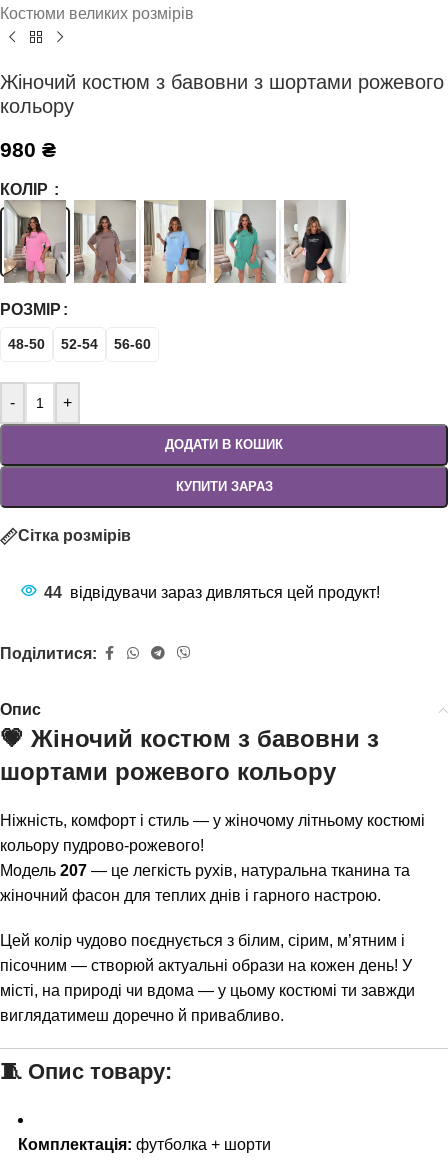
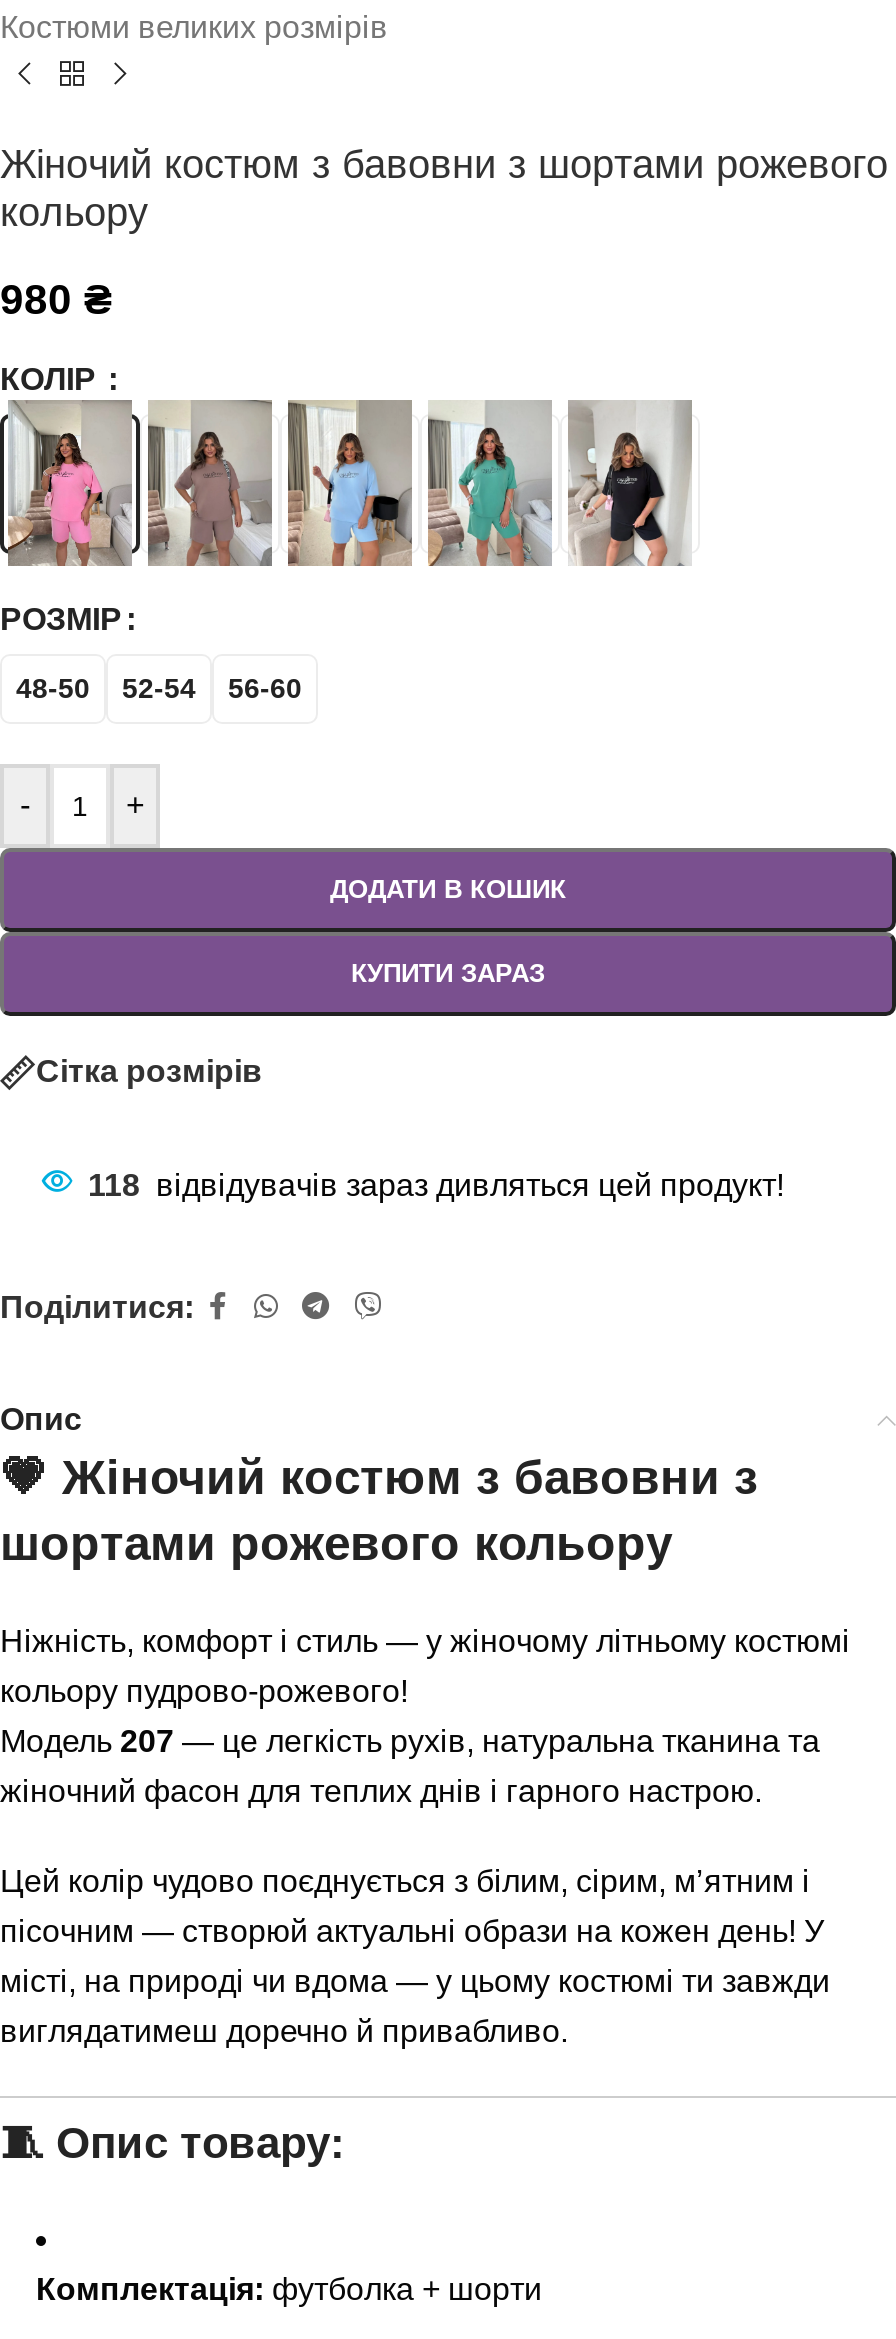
[44,584,380,601] 44 відвідувачи зараз дивляться цей продукт! -> [88,1167,784,1201] 118 відвідувачів зараз дивляться цей продукт!

